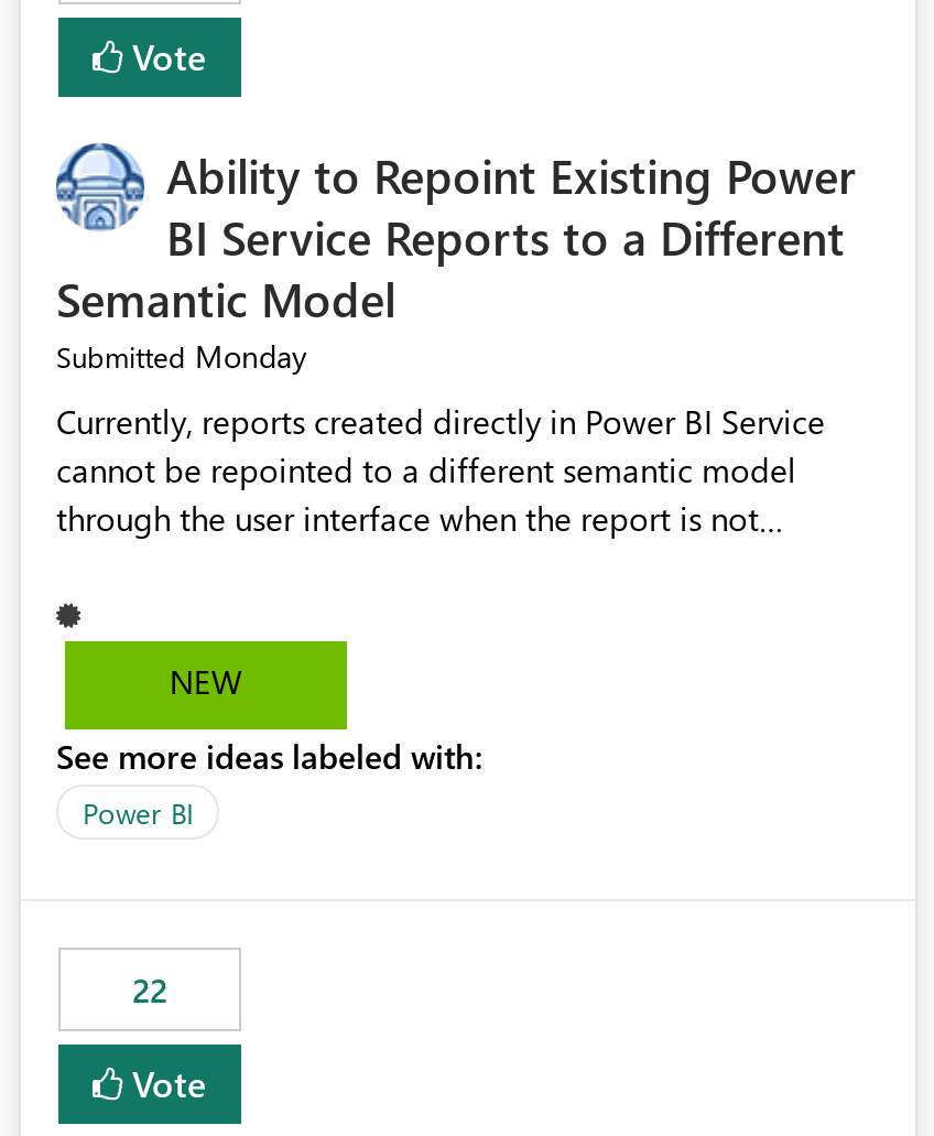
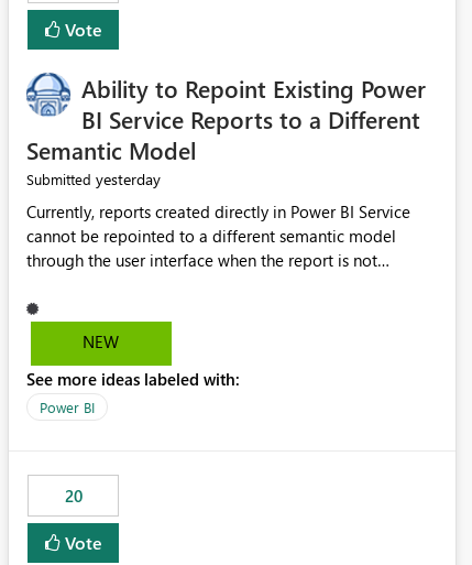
[56,336,307,378] Submitted Monday -> [26,169,161,190] Submitted yesterday
[132,968,167,1012] 22 -> [64,485,82,507] 20

